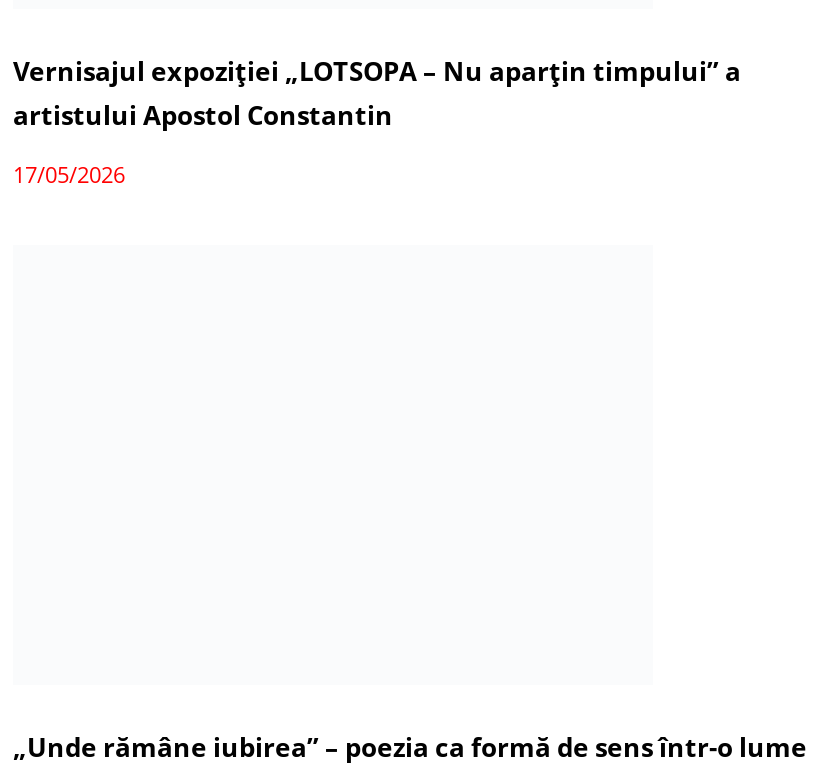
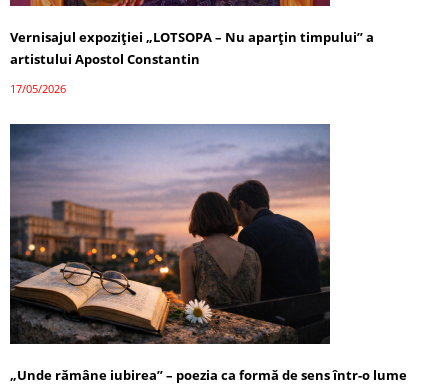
none -> [9,123,331,345] [image]

